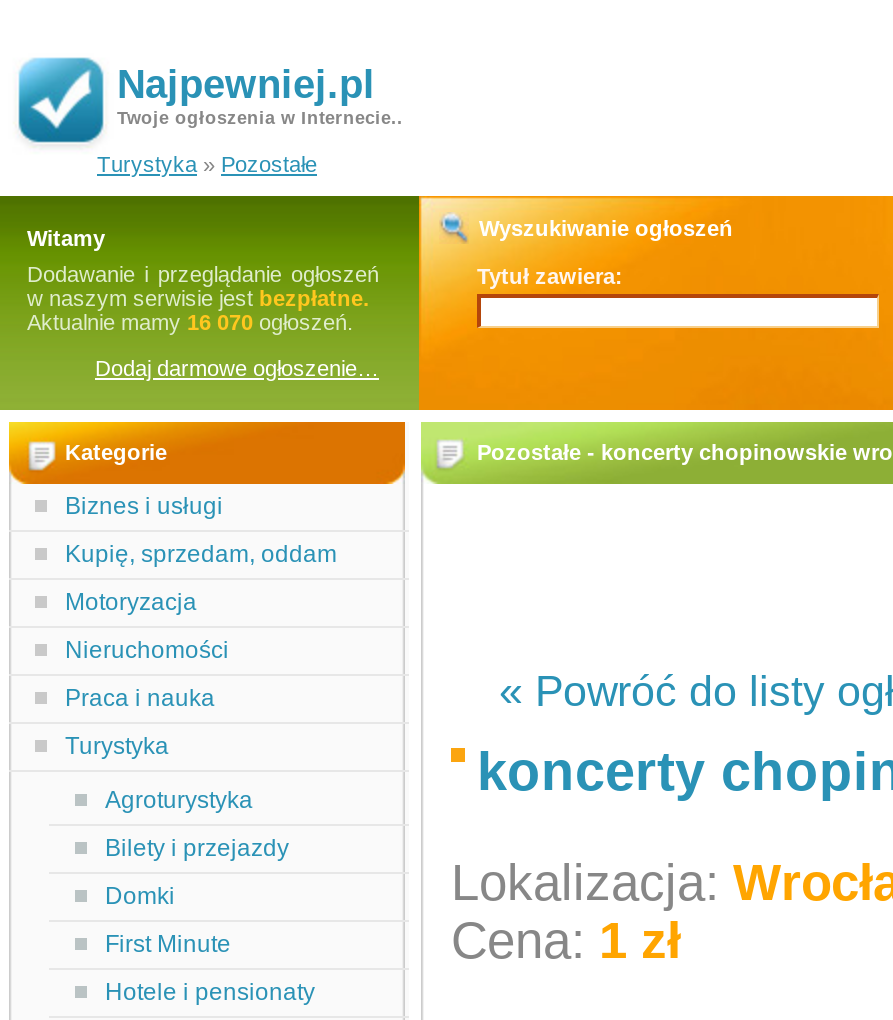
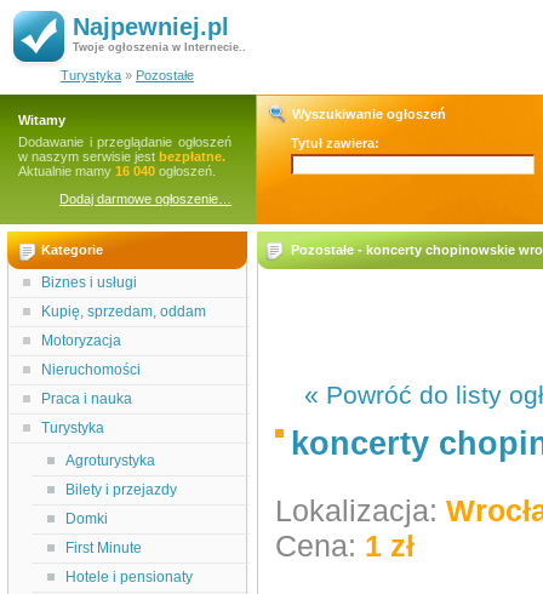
[27,309,353,333] Aktualnie mamy 16 070 ogłoszeń. -> [18,163,216,178] Aktualnie mamy 16 040 ogłoszeń.

